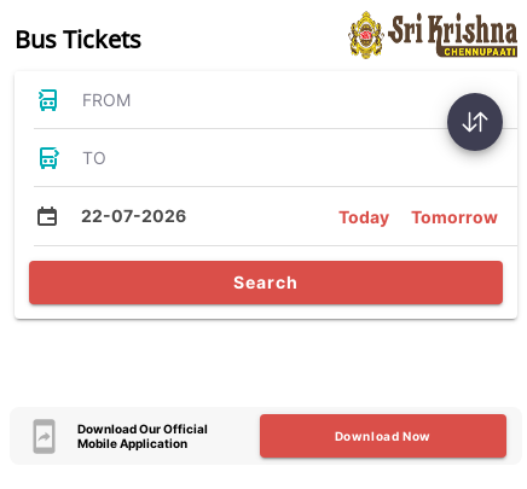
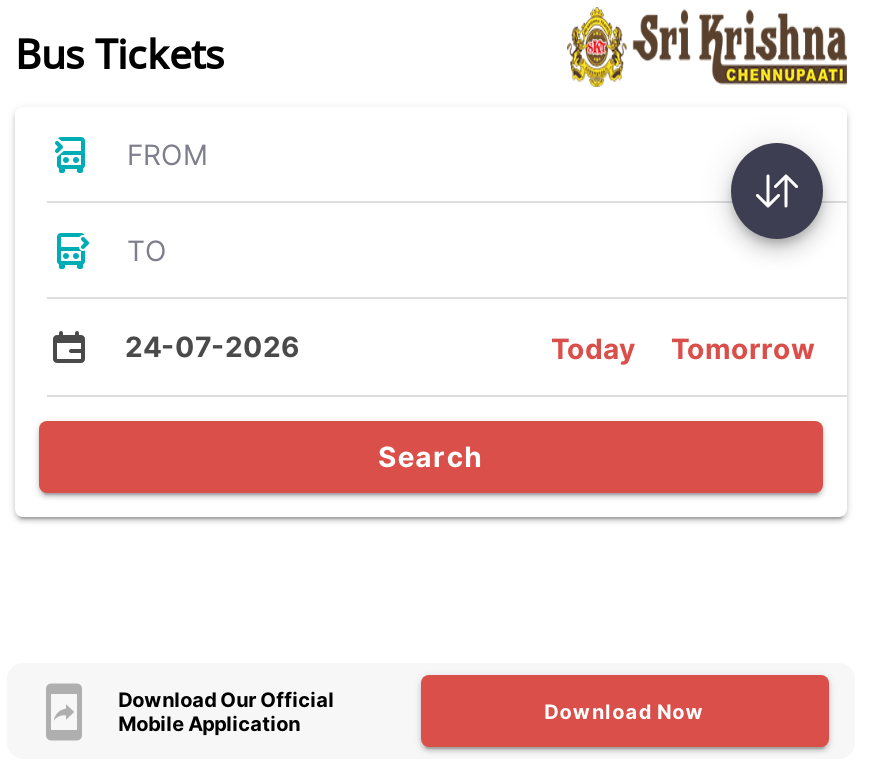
[81,205,186,226] 22-07-2026 -> [125,329,299,363] 24-07-2026

